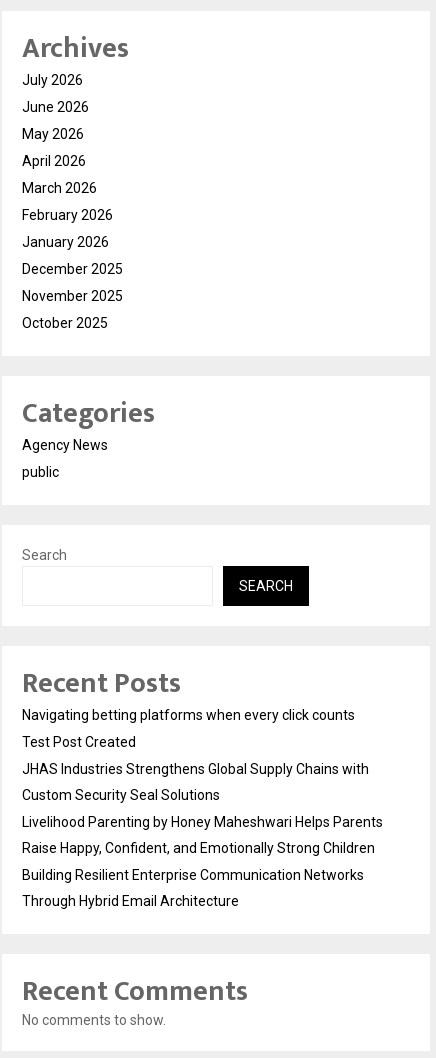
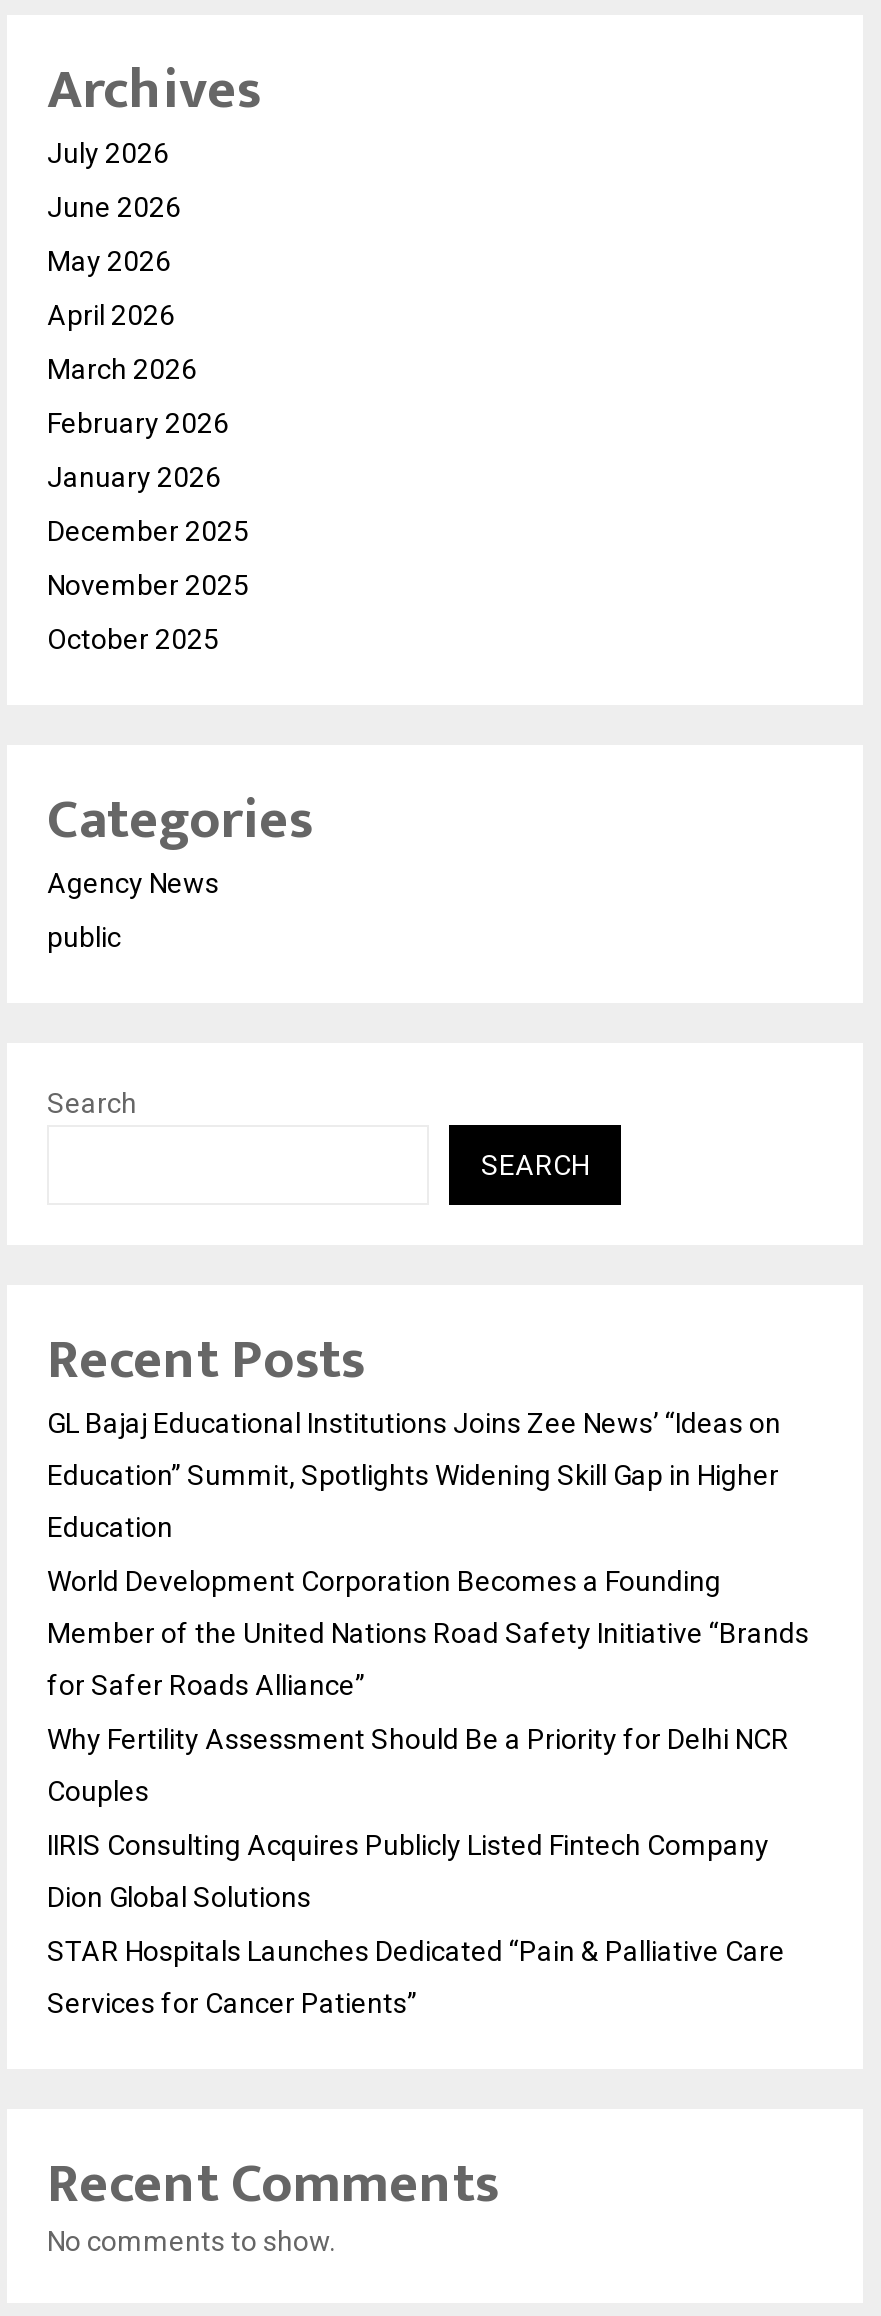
[22,707,383,909] Navigating betting platforms when every click counts | Test Post Created | JHAS Industries Strengthens Global Supply Chains with | Custom Security Seal Solutions | Livelihood Parenting by Honey Maheshwari Helps Parents | Raise Happy, Confident, and Emotionally Strong Children | Building Resilient Enterprise Communication Networks | Through Hybrid Email Architecture -> [47,1407,809,2019] GL Bajaj Educational Institutions Joins Zee News’ “Ideas on | Education” Summit, Spotlights Widening Skill Gap in Higher | Education | World Development Corporation Becomes a Founding | Member of the United Nations Road Safety Initiative “Brands | for Safer Roads Alliance” | Why Fertility Assessment Should Be a Priority for Delhi NCR | Couples | IIRIS Consulting Acquires Publicly Listed Fintech Company | Dion Global Solutions | STAR Hospitals Launches Dedicated “Pain & Palliative Care | Services for Cancer Patients”

